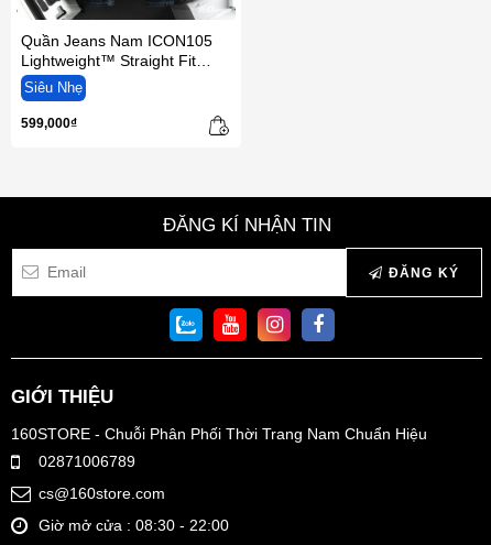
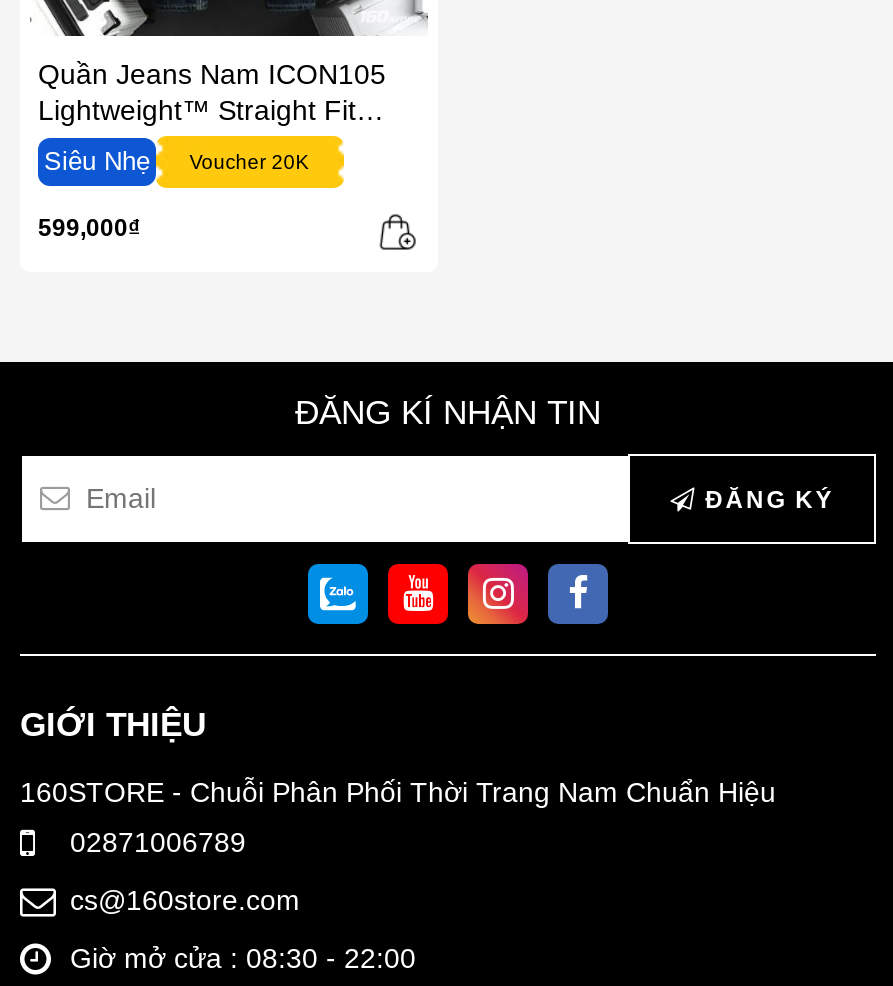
none -> [190,151,310,173] Voucher 20K

